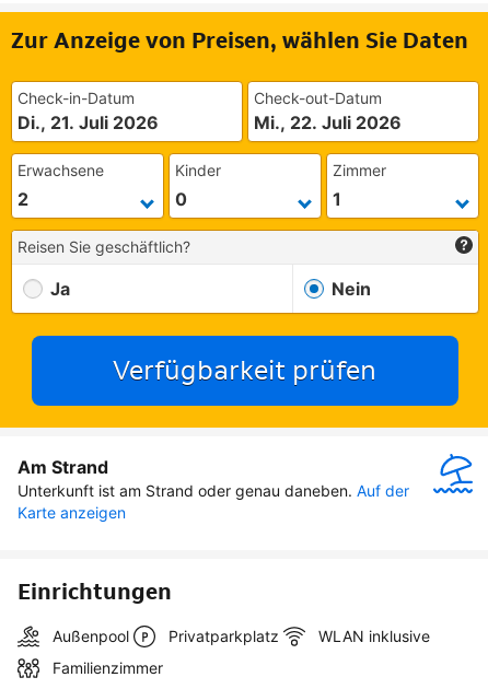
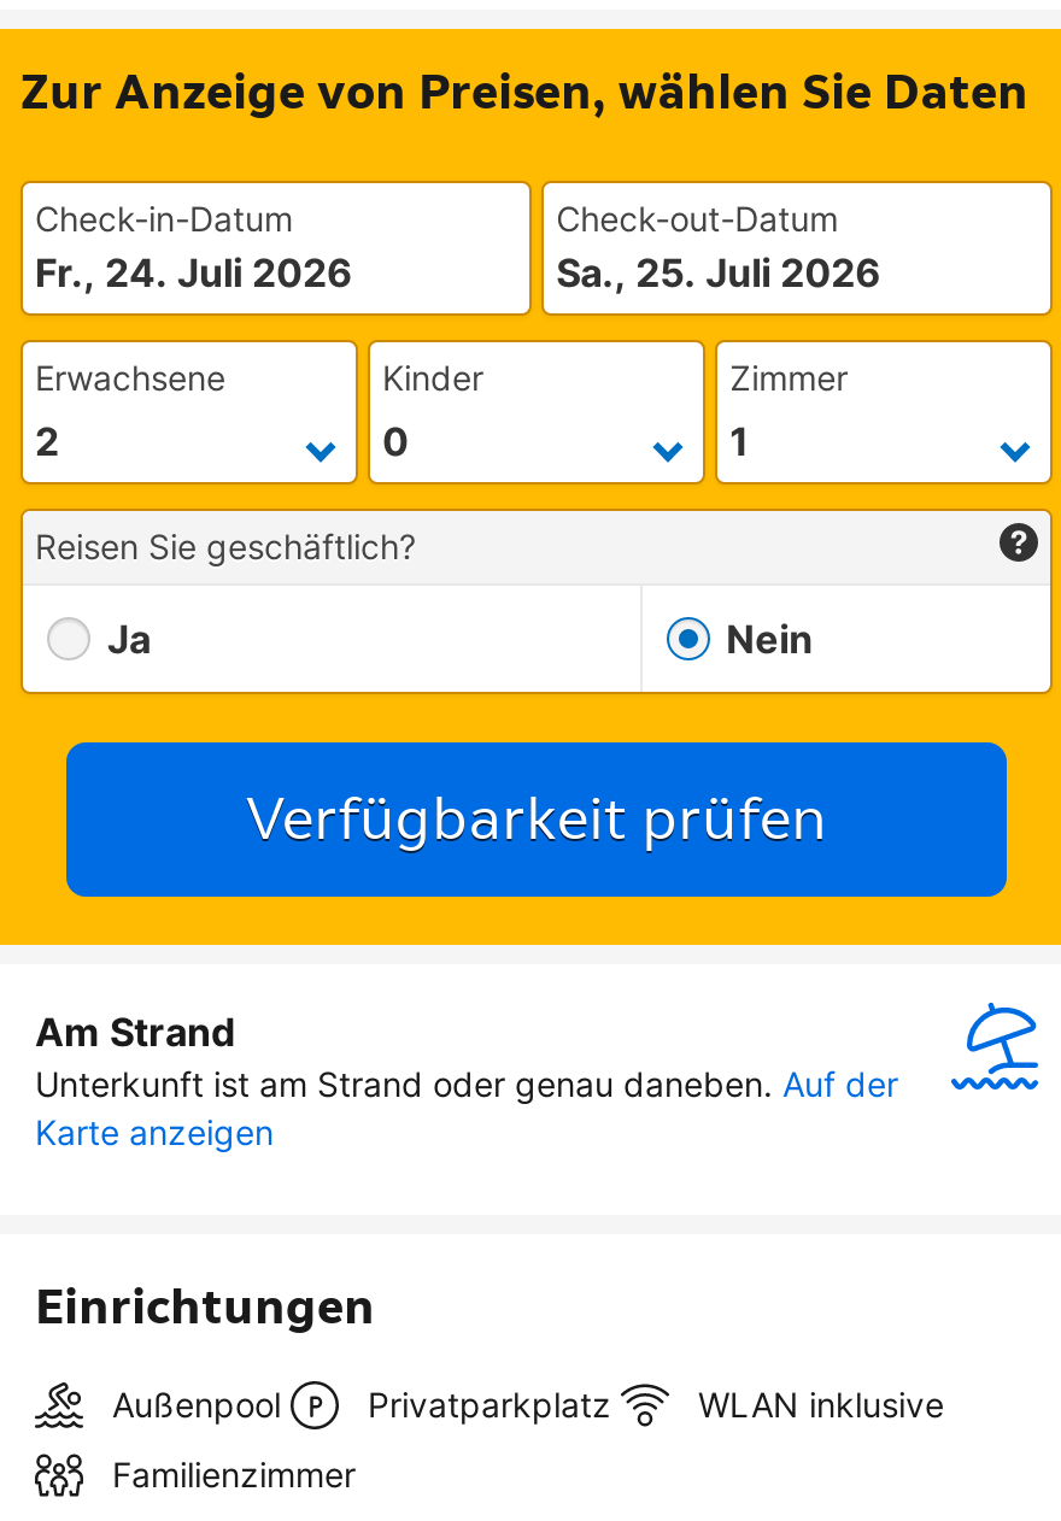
[18,112,159,133] Di., 21. Juli 2026 -> [35,248,353,296] Fr., 24. Juli 2026
[254,112,402,133] Mi., 22. Juli 2026 -> [556,248,882,296] Sa., 25. Juli 2026

